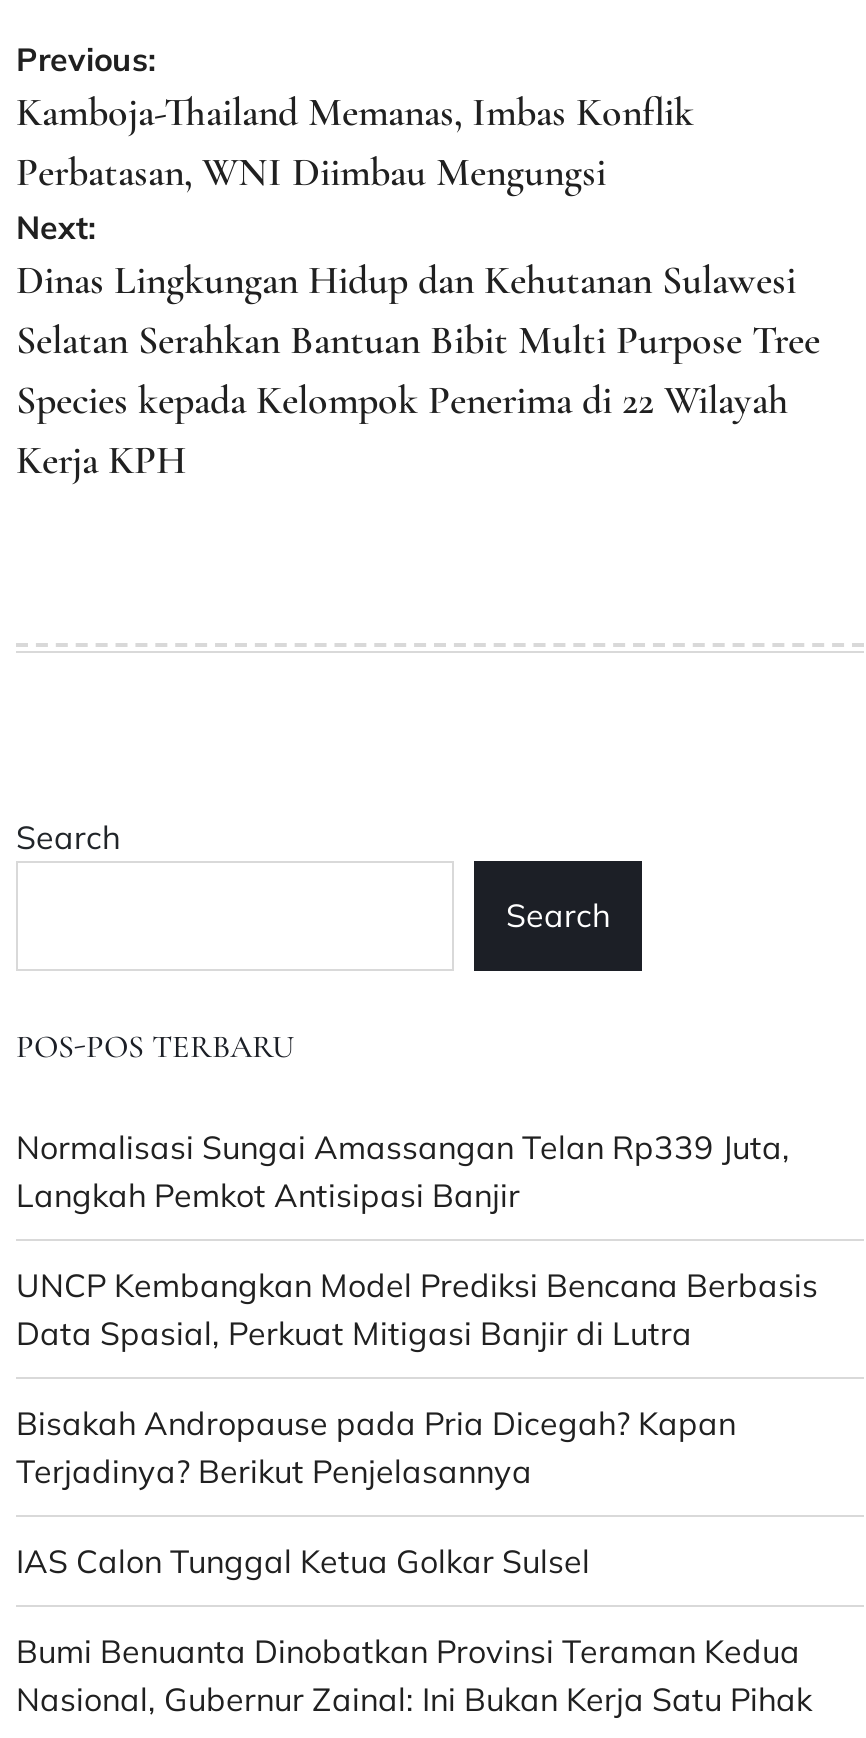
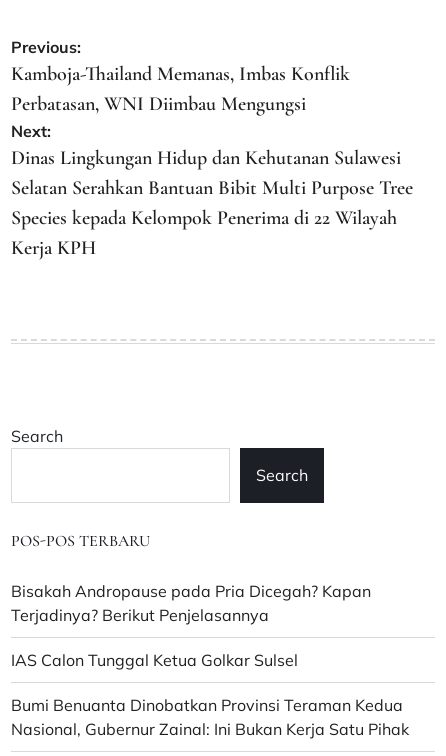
[16,1127,818,1353] Normalisasi Sungai Amassangan Telan Rp339 Juta, | Langkah Pemkot Antisipasi Banjir | UNCP Kembangkan Model Prediksi Bencana Berbasis | Data Spasial, Perkuat Mitigasi Banjir di Lutra -> none

